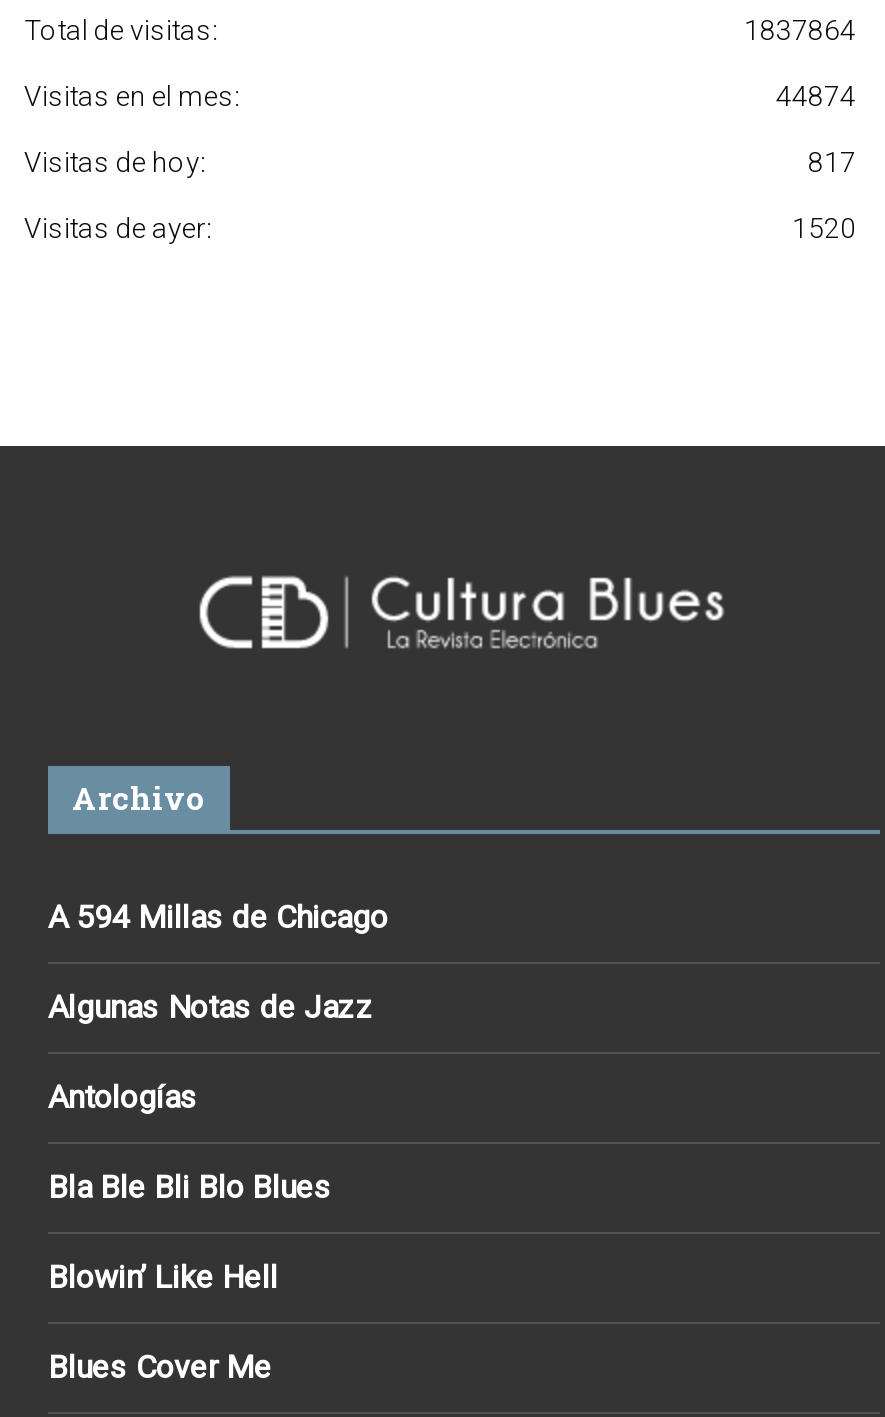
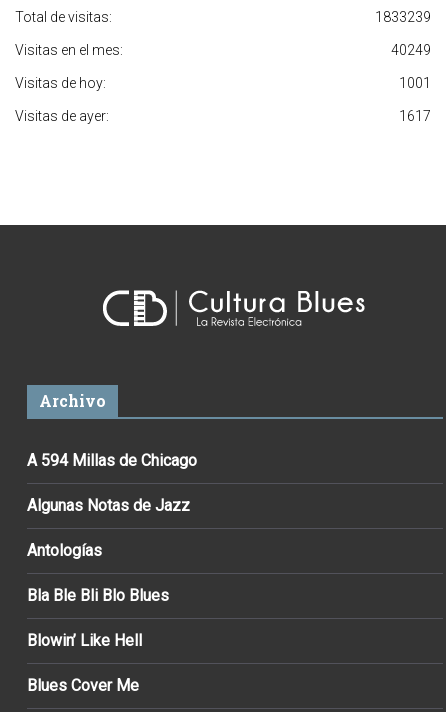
[744,14,856,46] 1837864 -> [375,9,431,25] 1833239
[776,80,856,112] 44874 -> [391,42,431,58] 40249
[808,146,856,178] 817 -> [399,75,431,91] 1001
[792,212,856,244] 1520 -> [399,108,431,124] 1617

